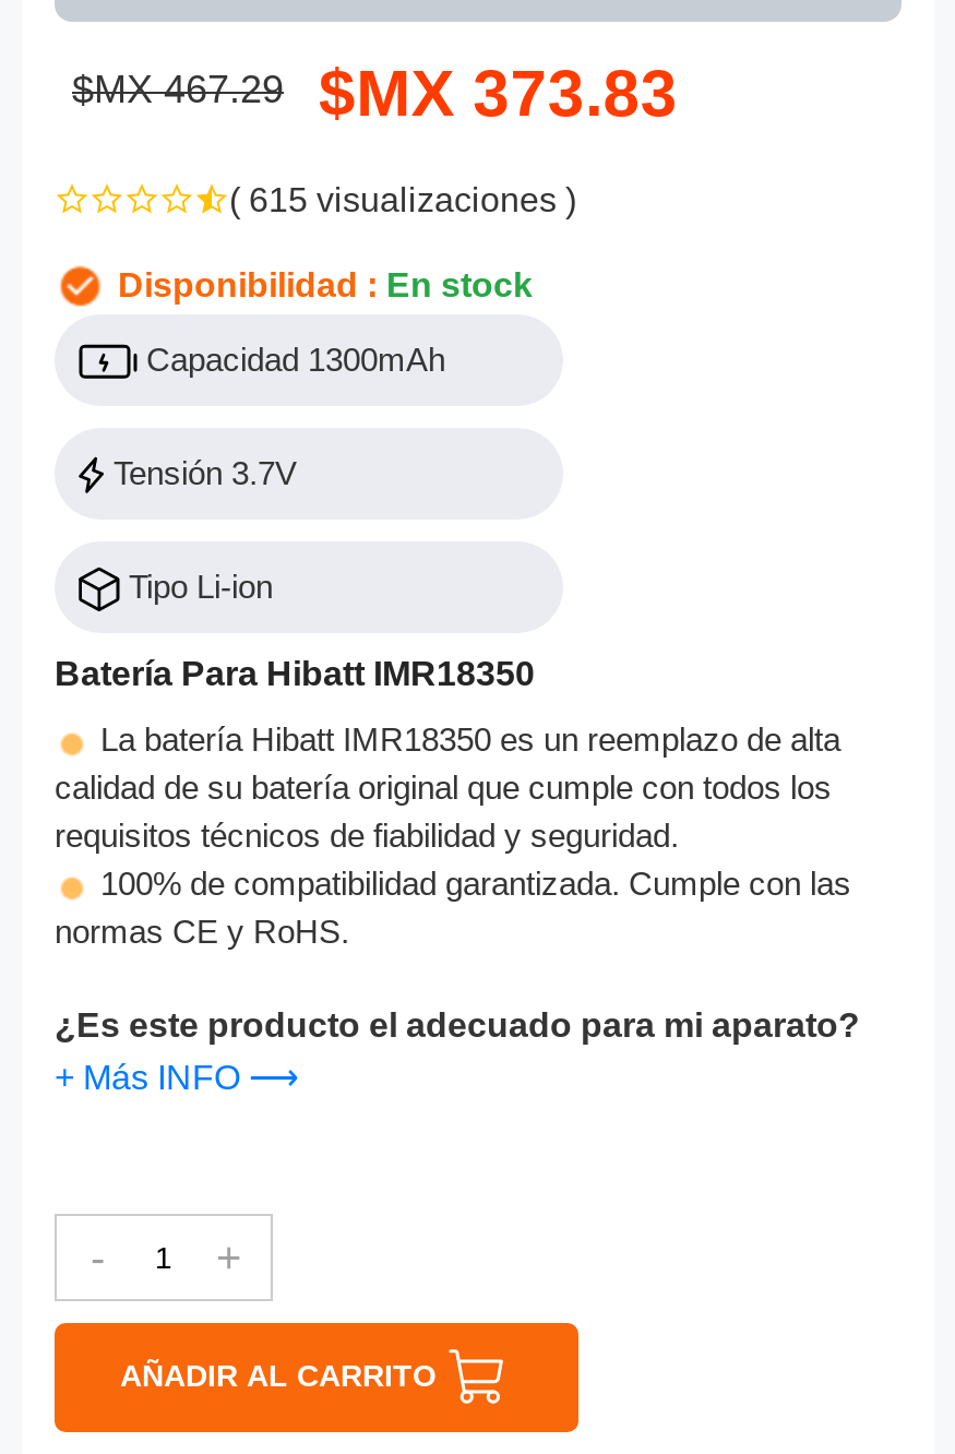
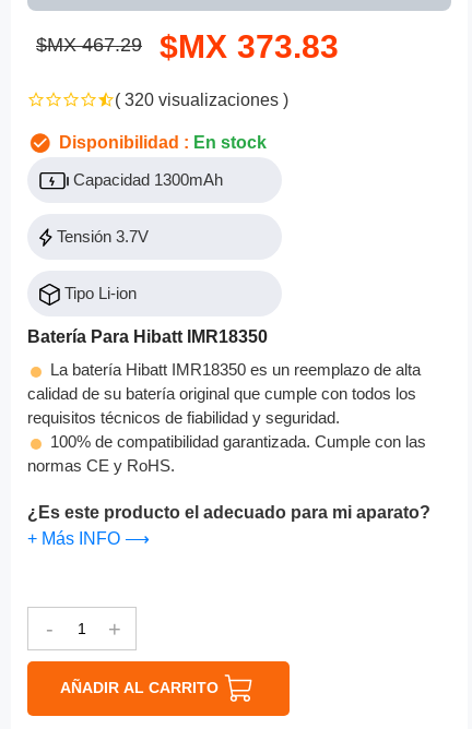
[229,180,576,217] ( 615 visualizaciones ) -> [115,90,288,109] ( 320 visualizaciones )

